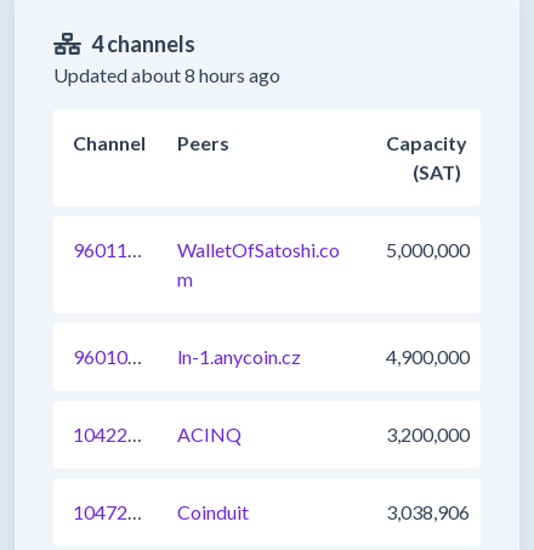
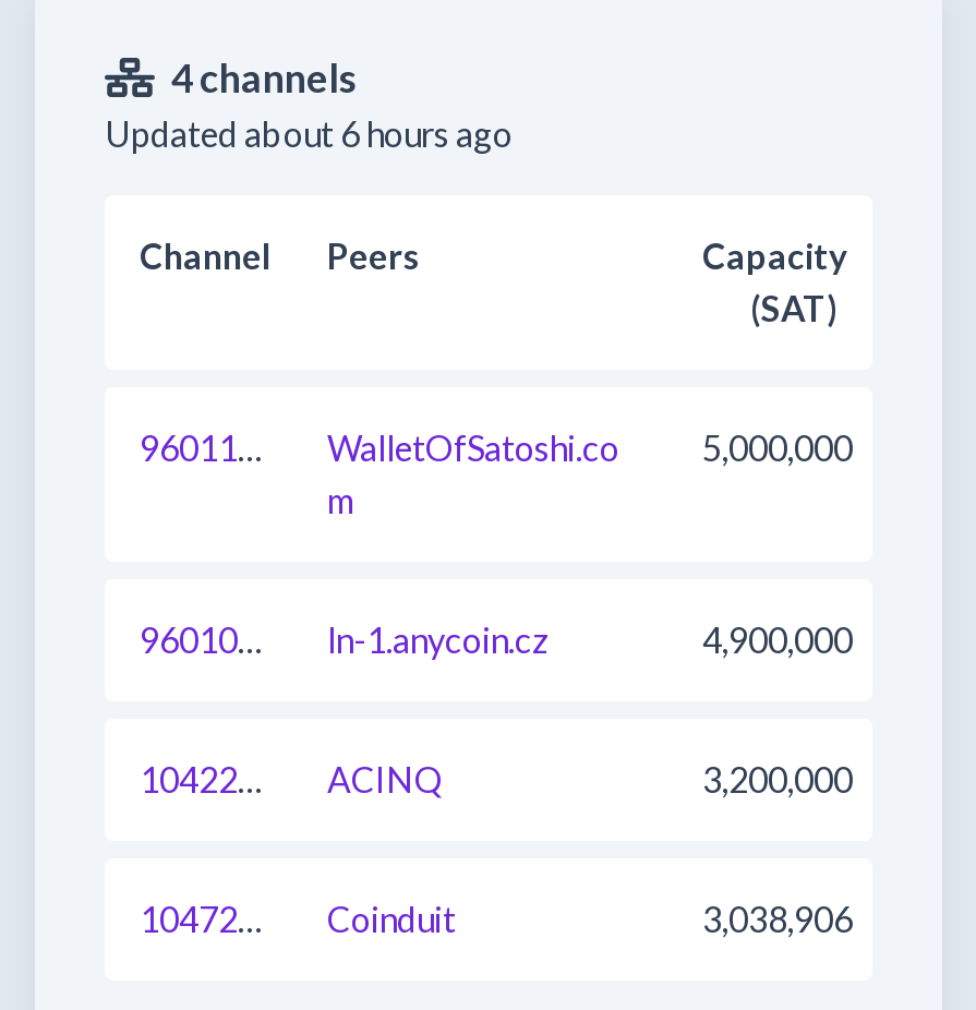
[53,63,280,86] Updated about 8 hours ago -> [105,112,513,154] Updated about 6 hours ago

